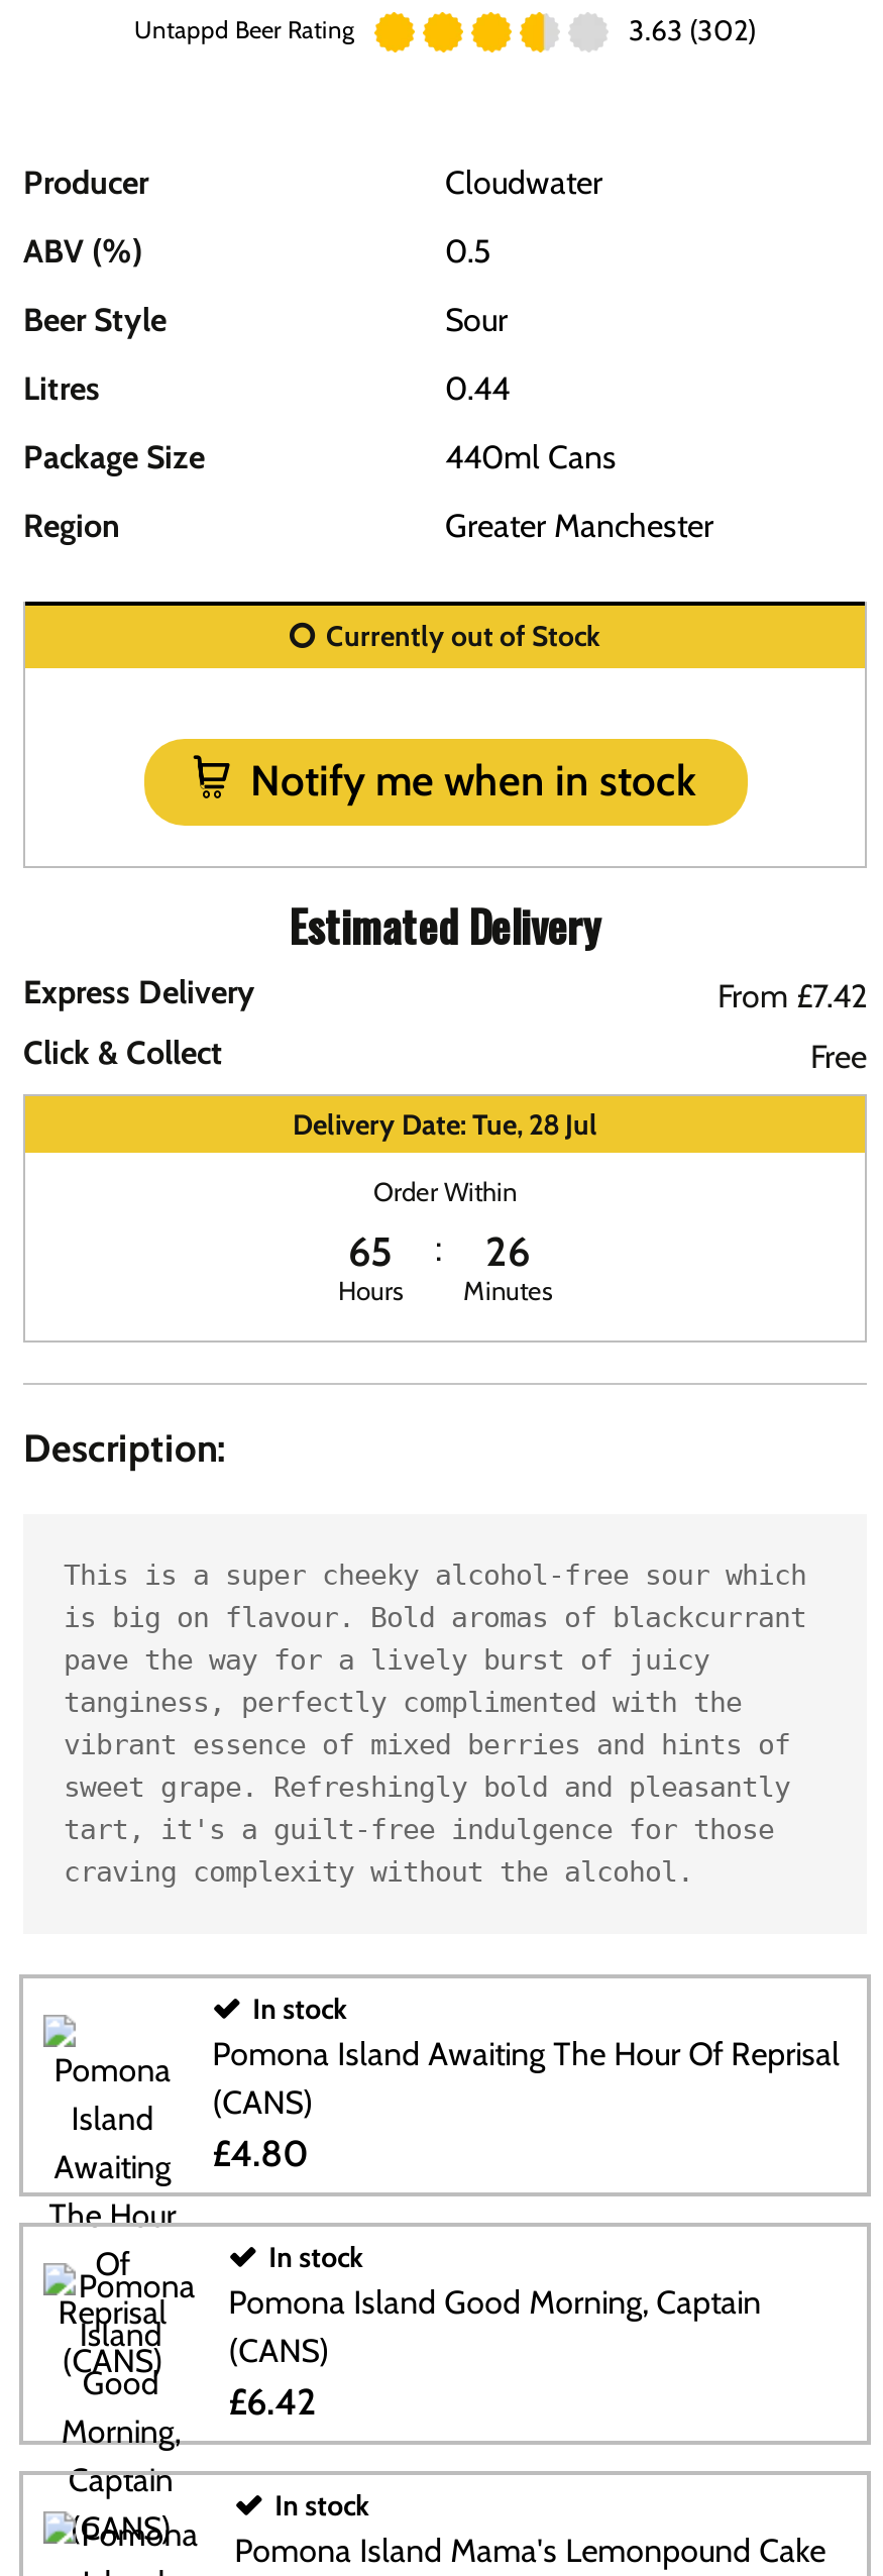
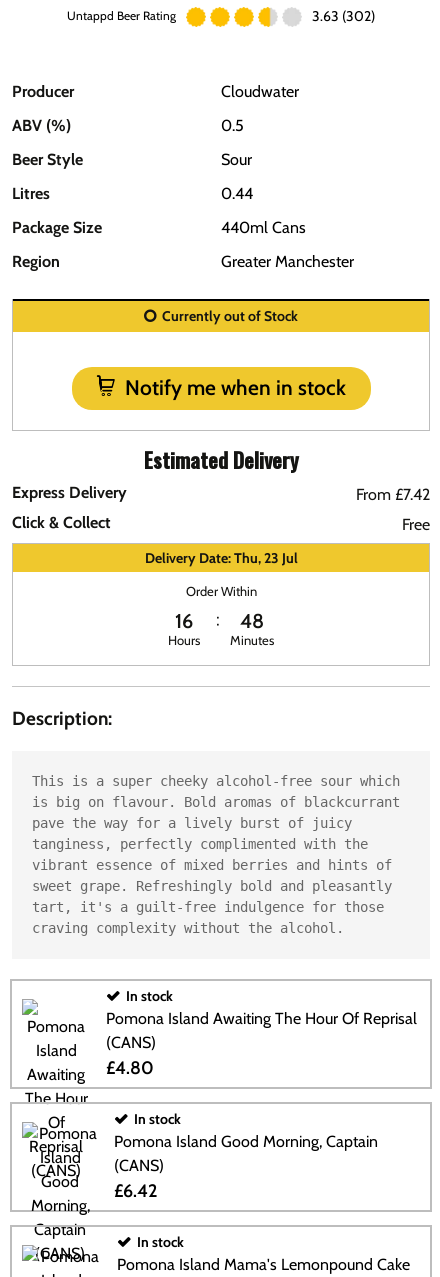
[293,1106,597,1143] Delivery Date: Tue, 28 Jul -> [144,549,297,567] Delivery Date: Thu, 23 Jul
[348,1227,393,1276] 65 -> [175,609,193,633] 16
[485,1227,530,1276] 26 -> [240,609,264,633] 48

